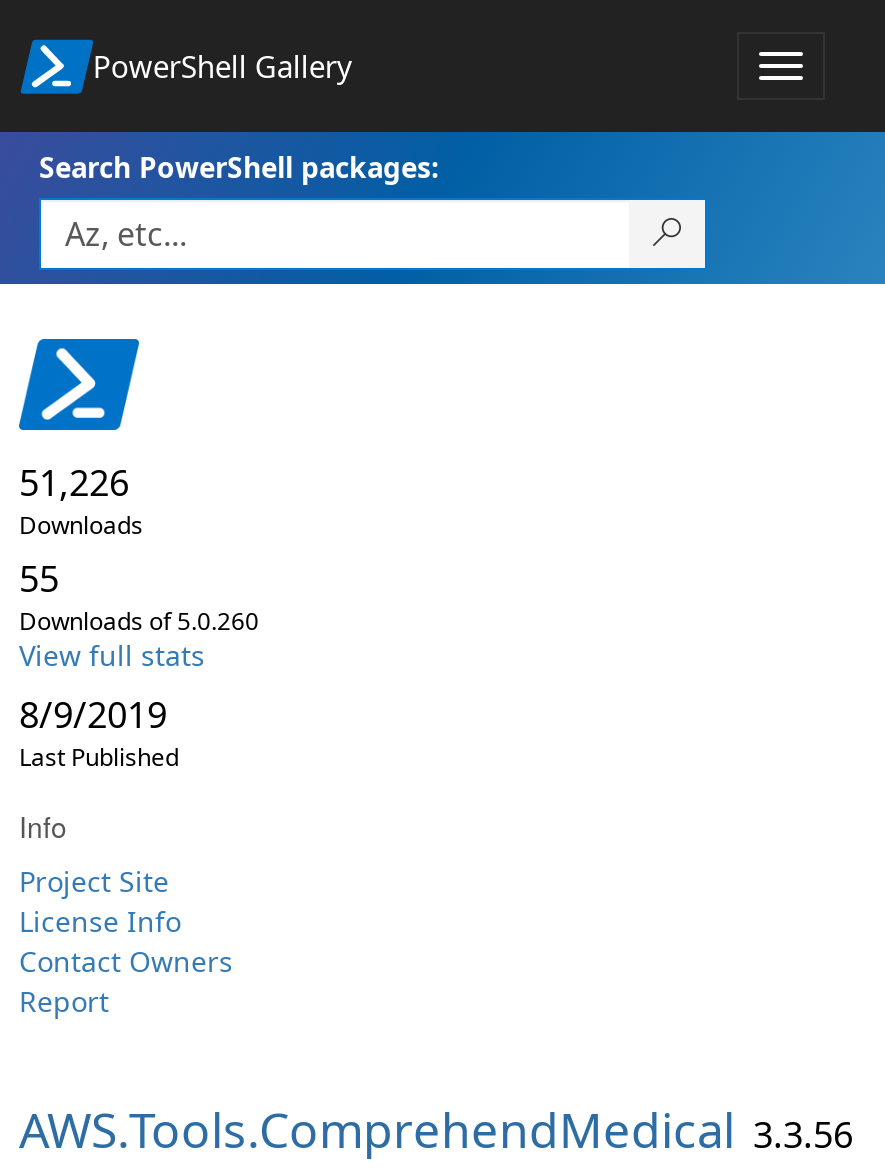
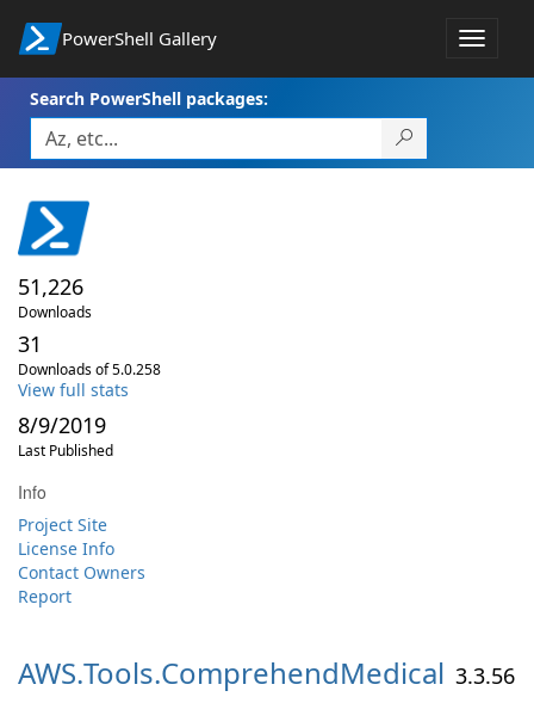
[19,554,59,602] 55 -> [18,329,42,358] 31
[19,604,259,638] Downloads of 5.0.260 -> [18,359,161,380] Downloads of 5.0.258

